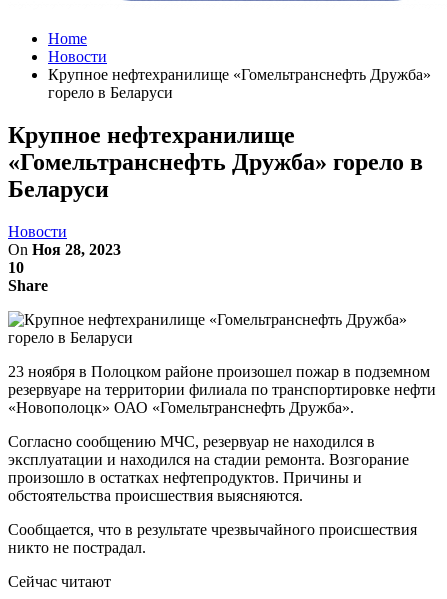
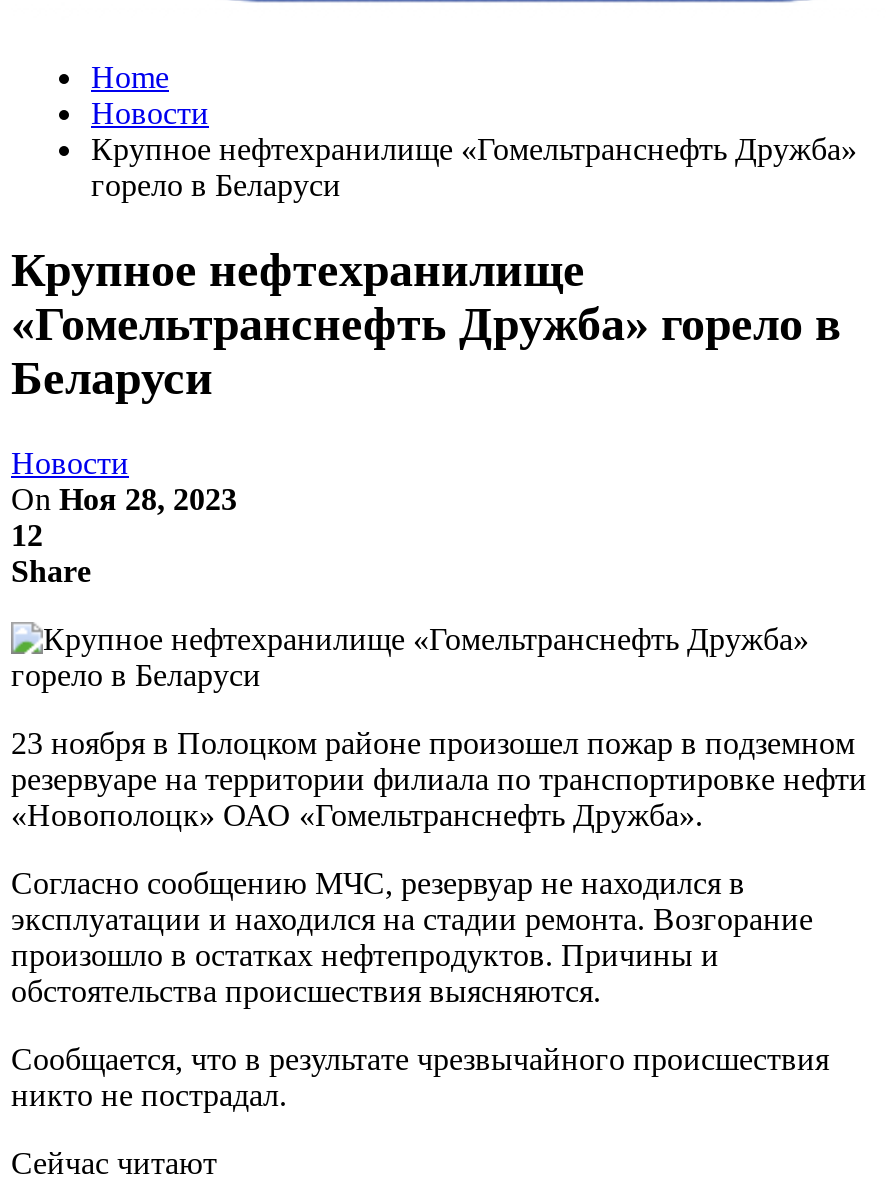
[8,259,24,276] 10 -> [11,518,43,552] 12

